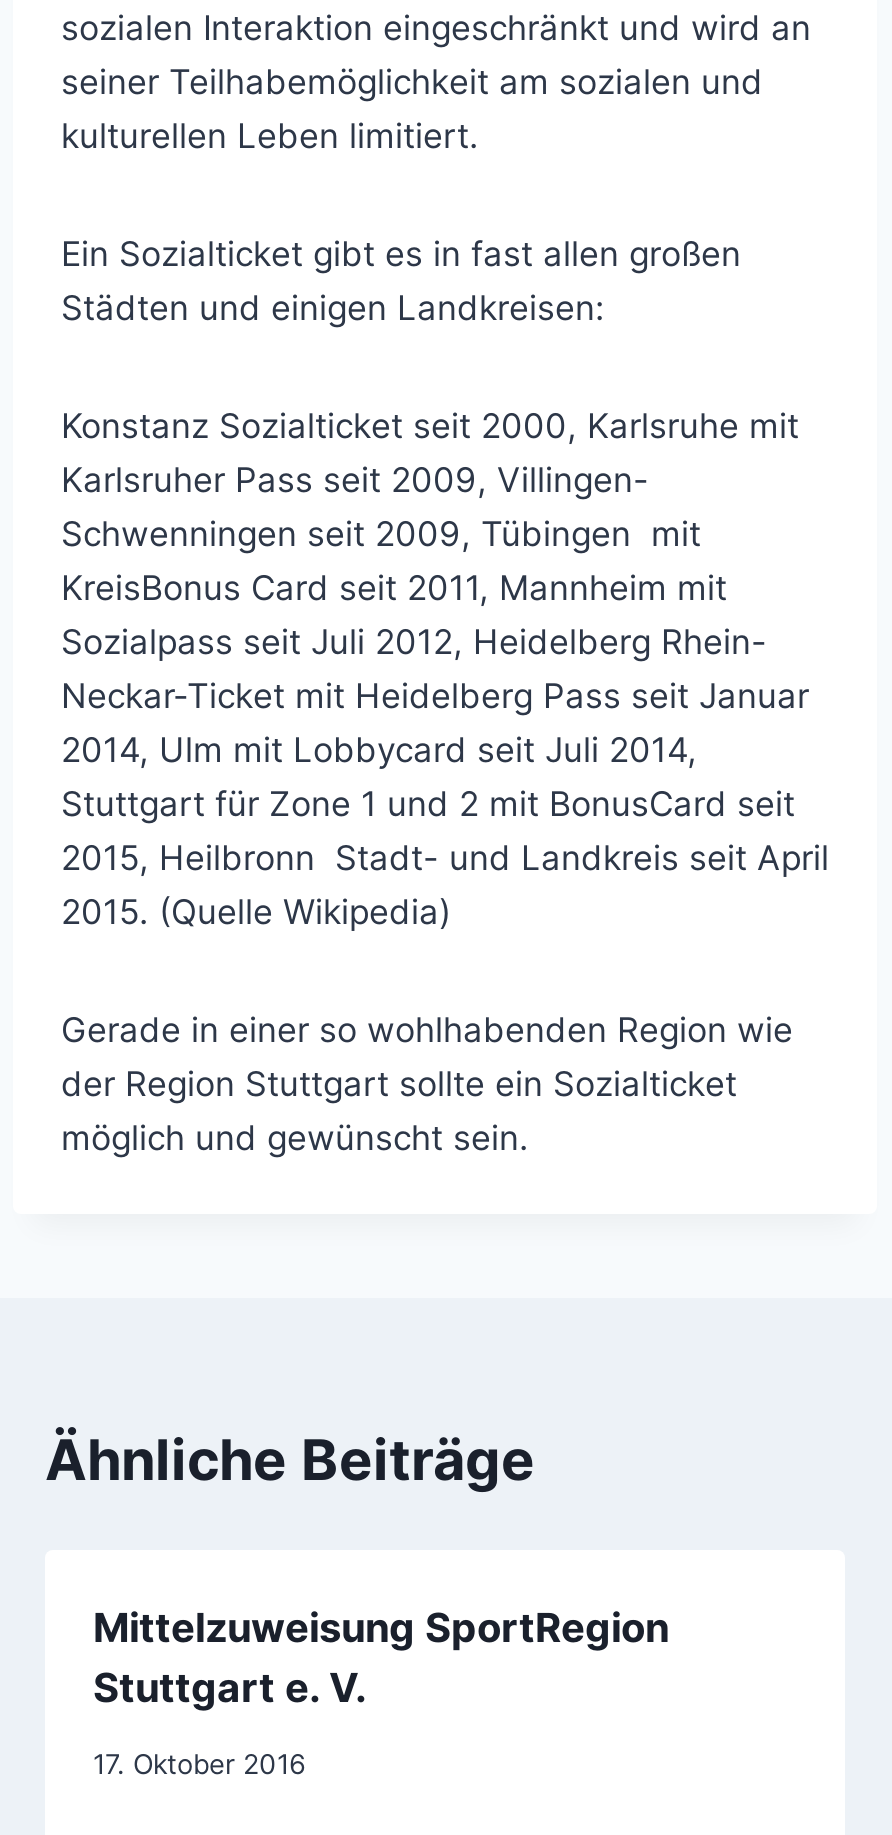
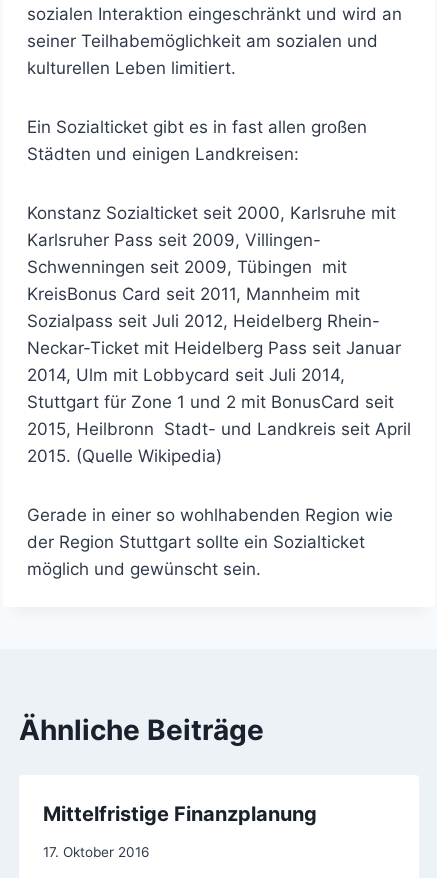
[93,1603,669,1711] Mittelzuweisung SportRegion | Stuttgart e. V. -> [43,801,317,825] Mittelfristige Finanzplanung

